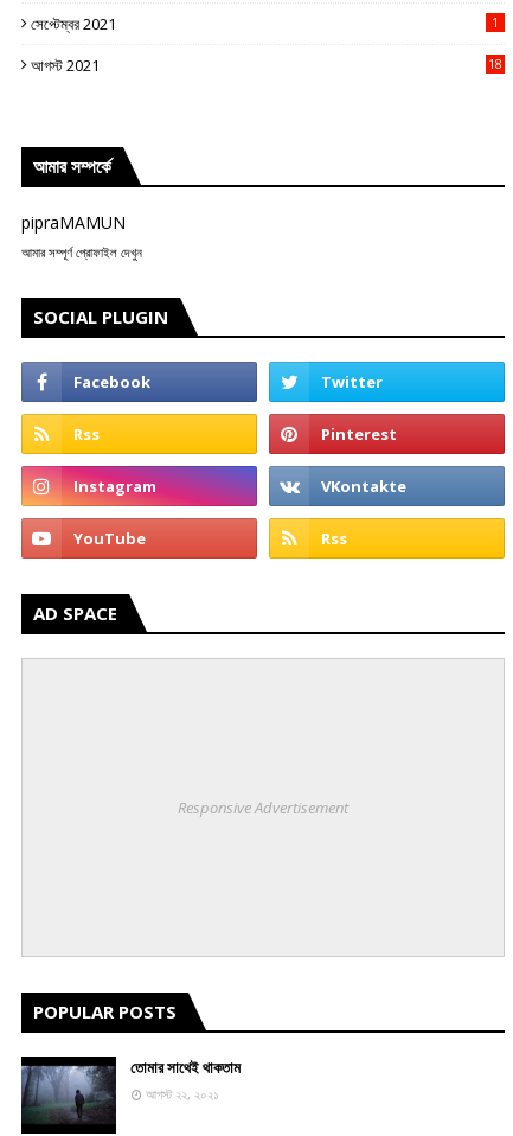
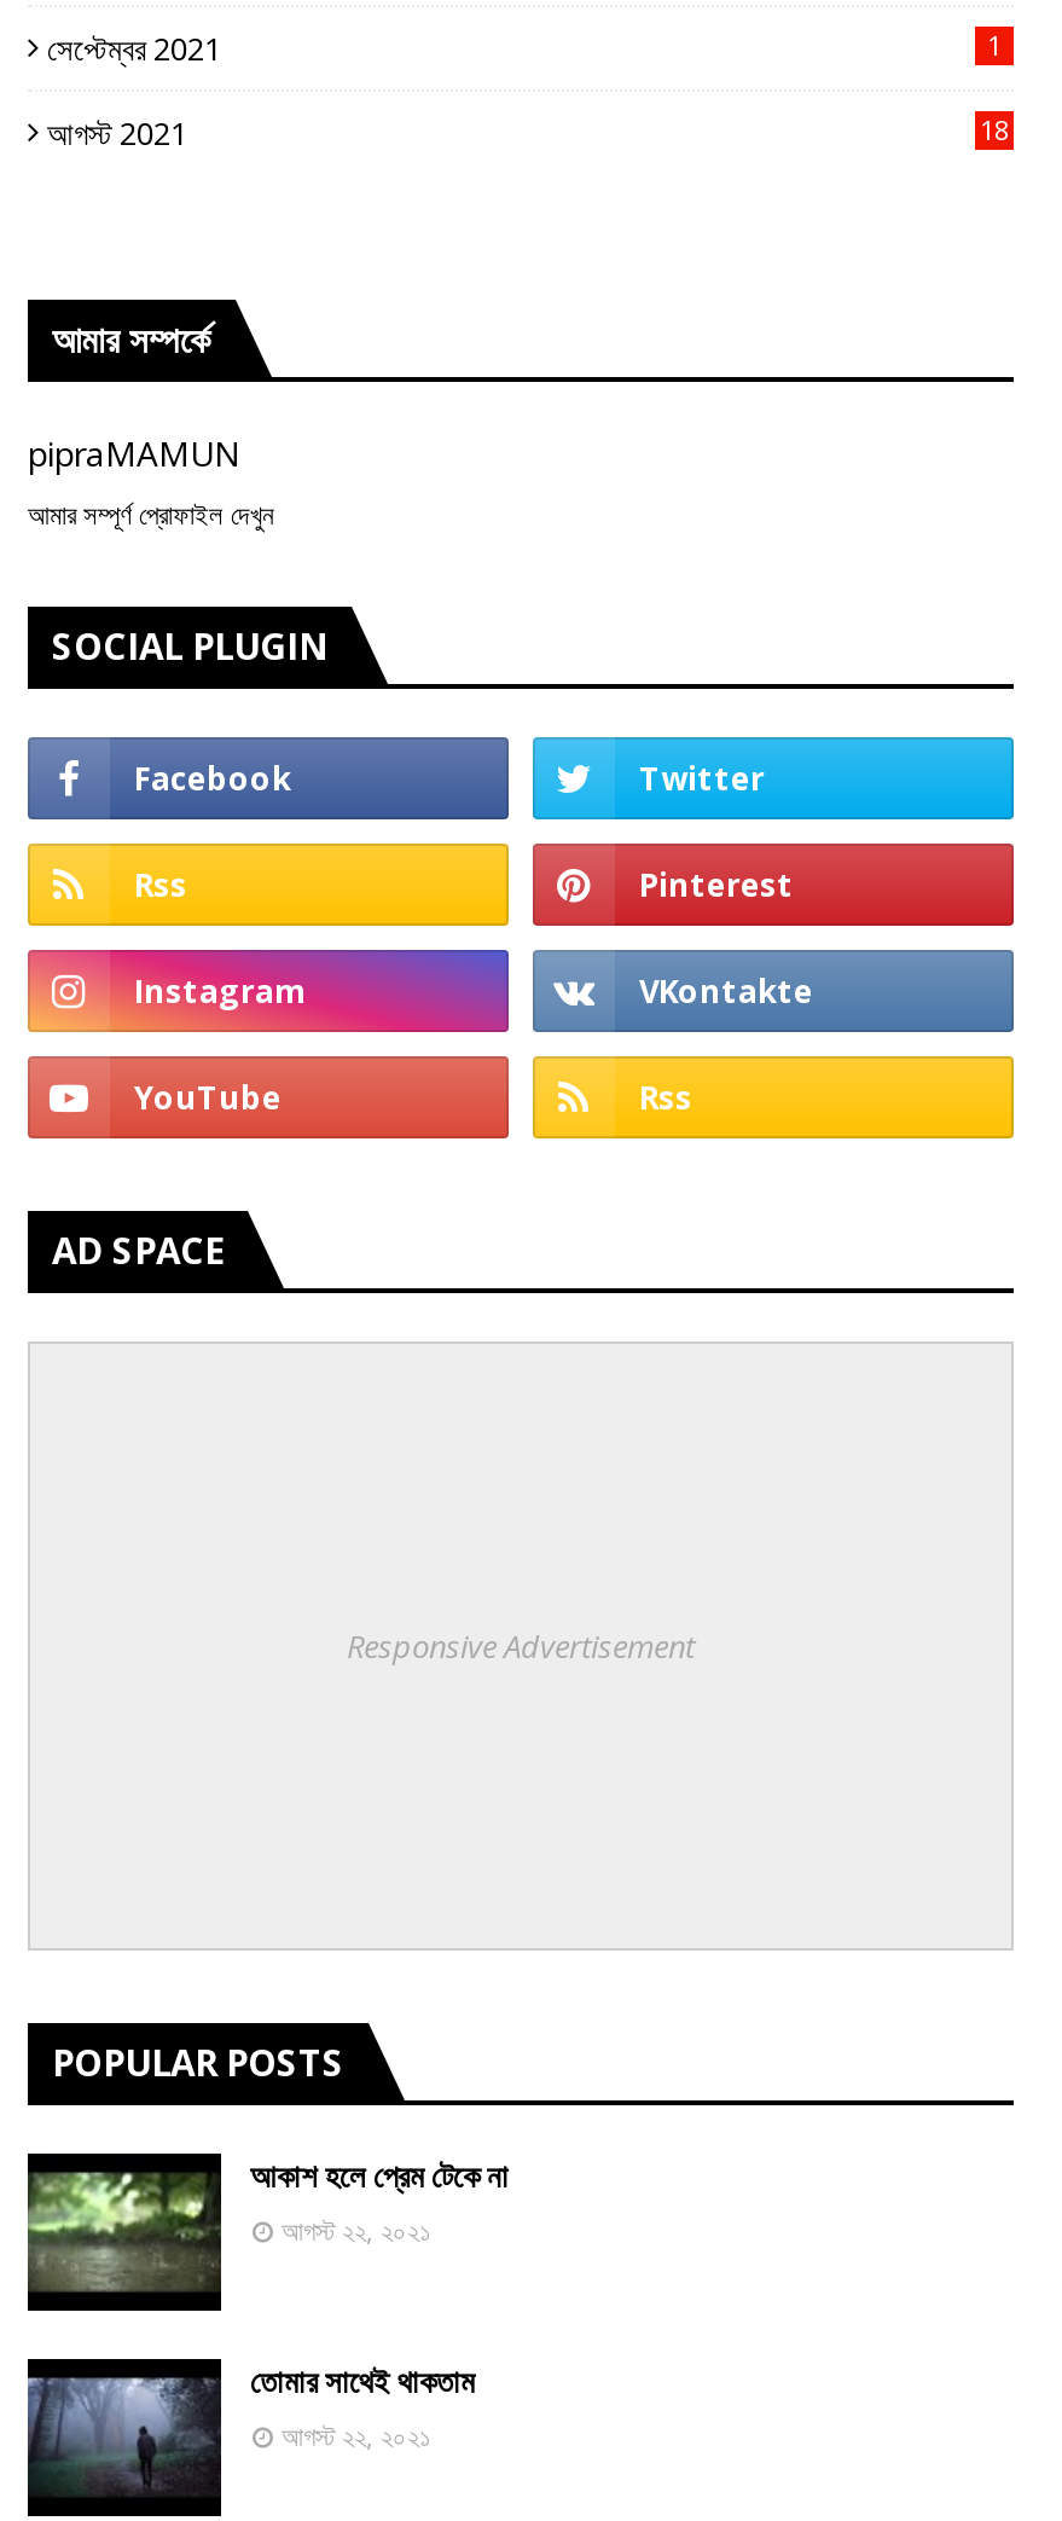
none -> [28,2154,509,2291] [image] | আকাশ হলে প্রেম টেকে না | আগস্ট ২২, ২০২১

